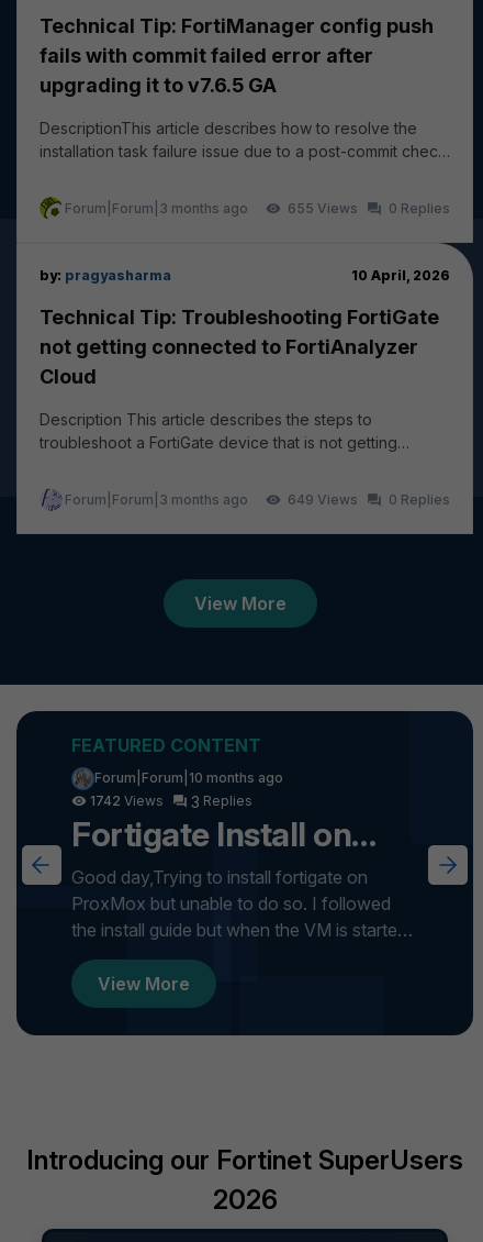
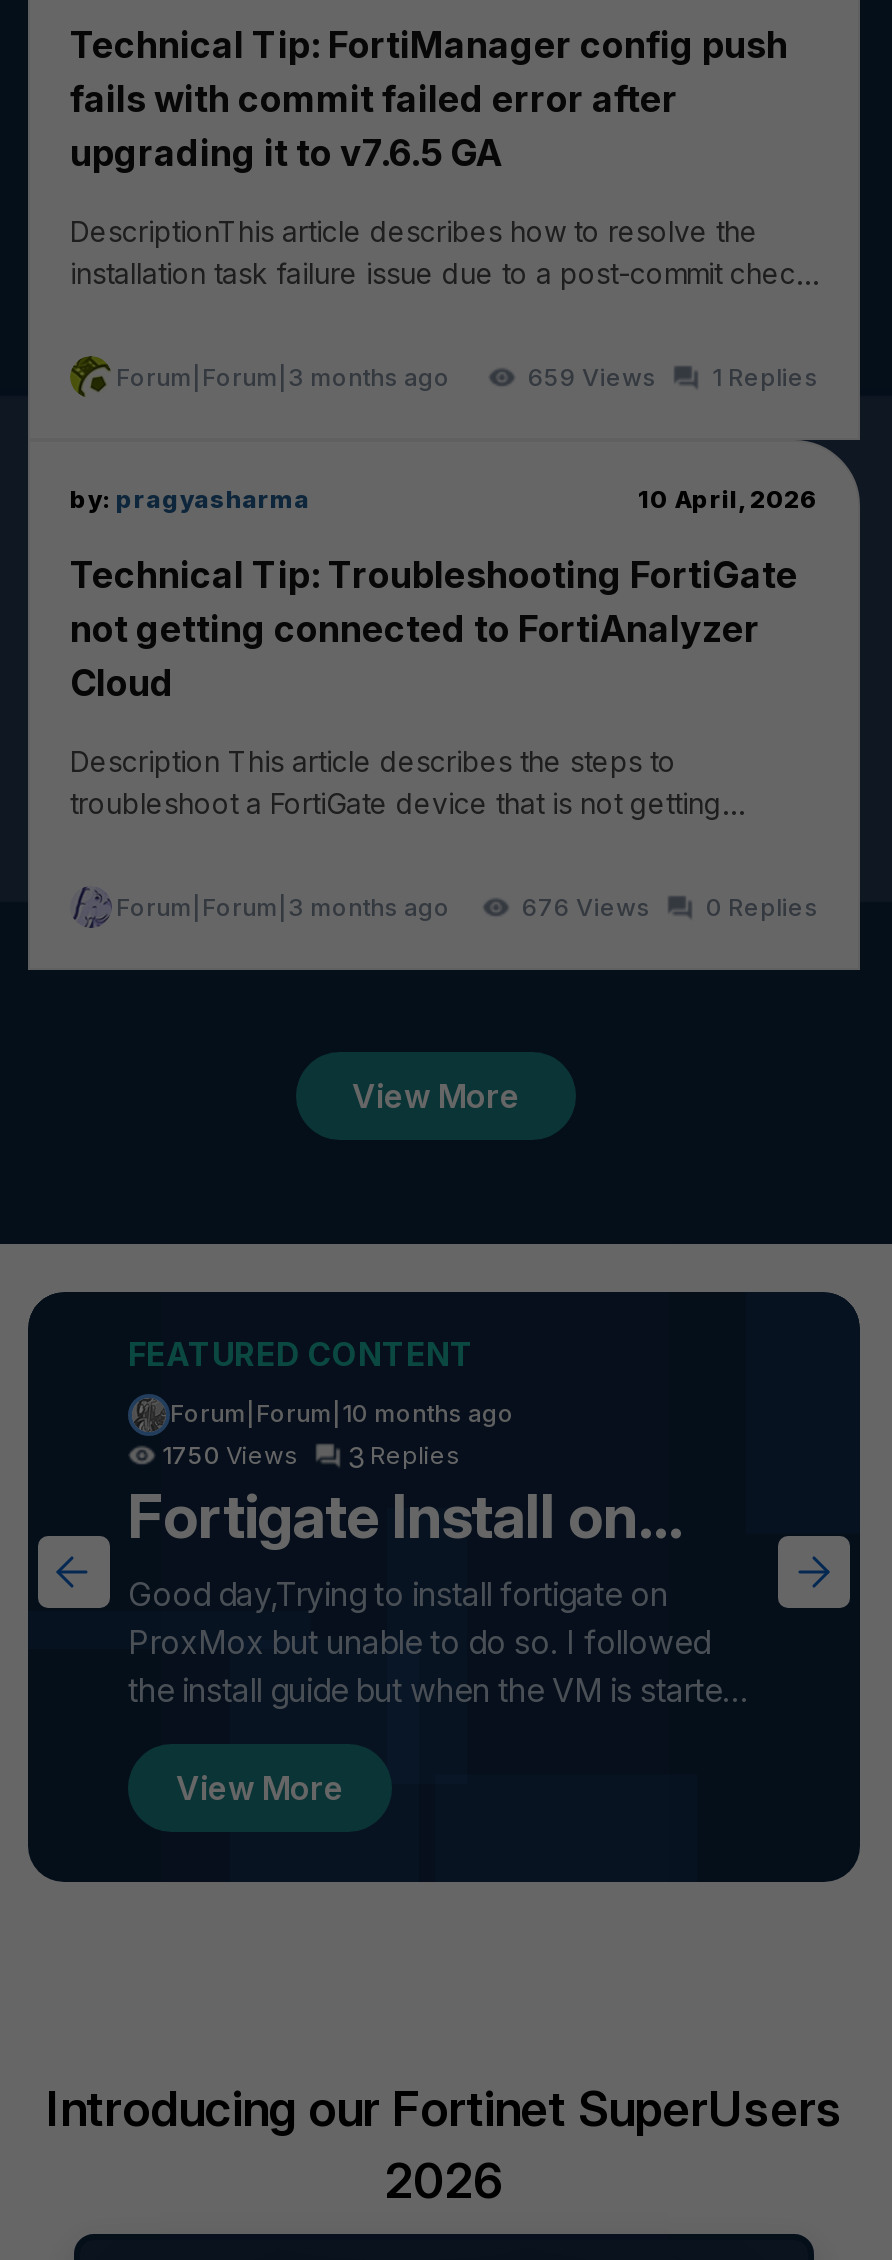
[288,200,314,216] 655 -> [528,362,576,392] 659
[389,200,397,216] 0 -> [712,362,722,392] 1
[288,491,314,508] 649 -> [522,892,570,922] 676
[90,793,121,809] 1742 -> [162,1440,220,1470] 1750

